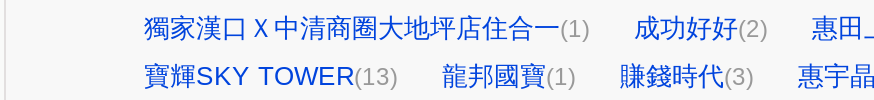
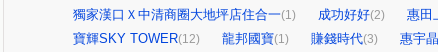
[144,61,398,91] 寶輝SKY TOWER(13) -> [73,31,200,46] 寶輝SKY TOWER(12)

